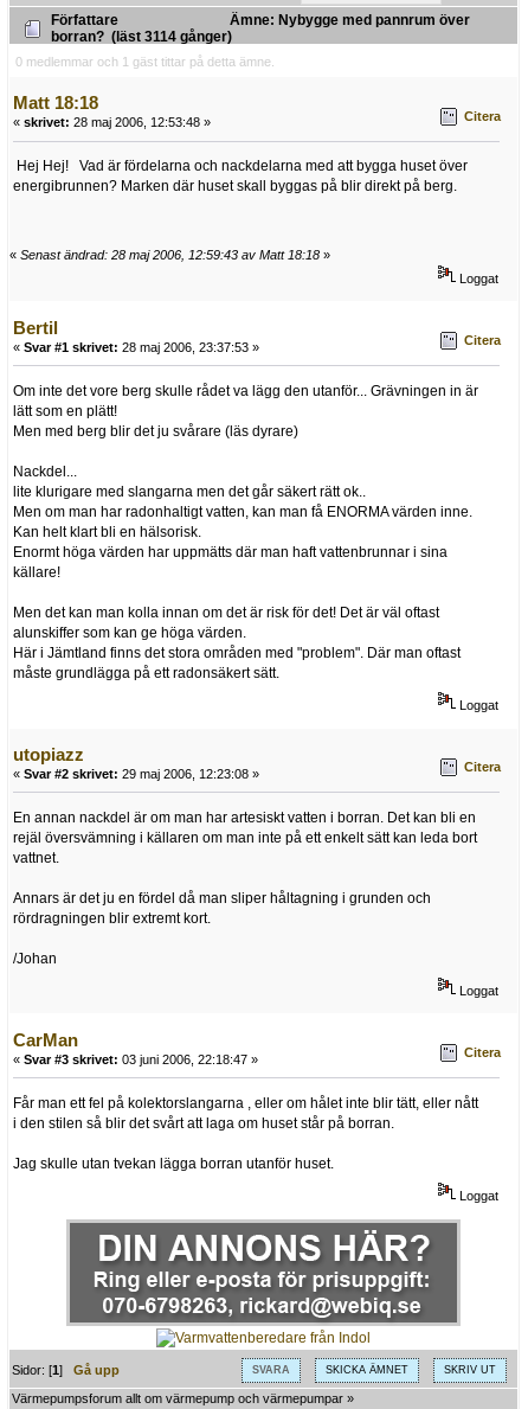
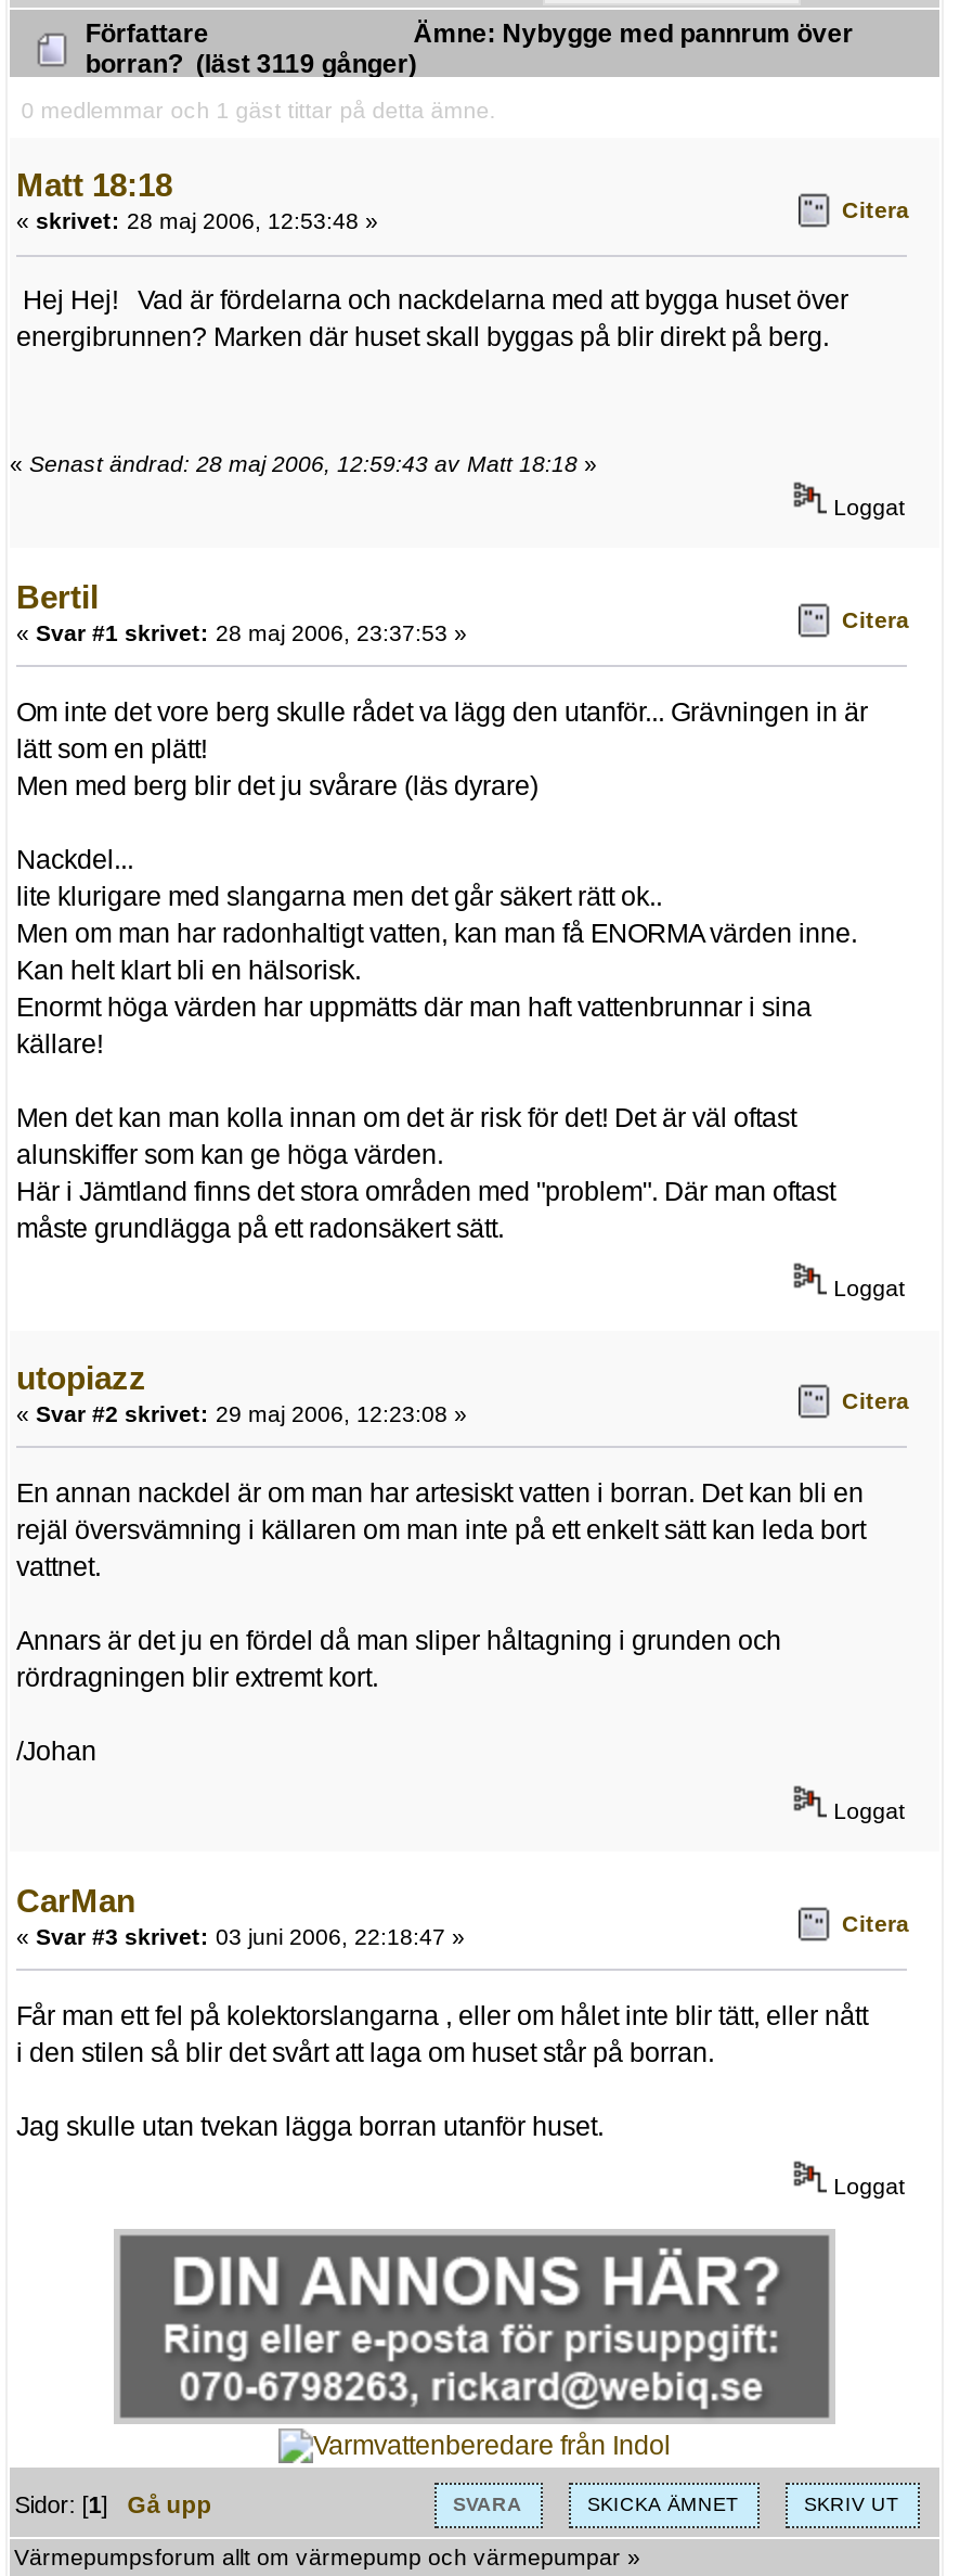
[51,28,232,45] borran? (läst 3114 gånger) -> [85,48,417,79] borran? (läst 3119 gånger)

